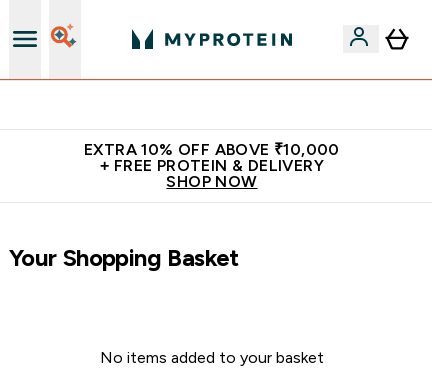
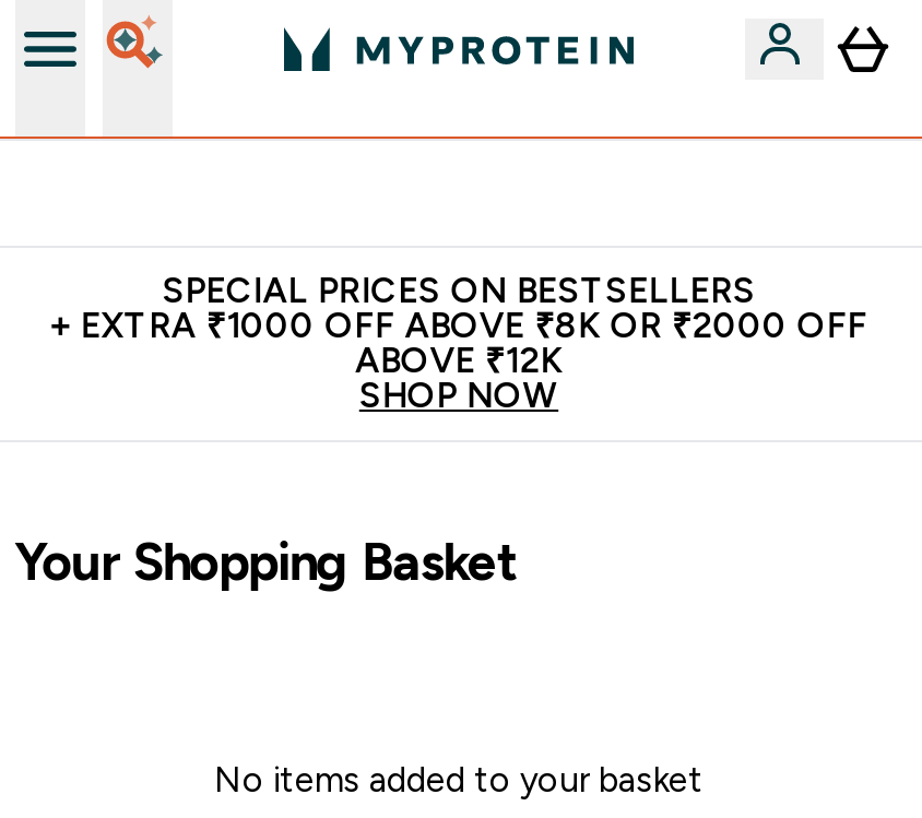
[84,141,340,174] EXTRA 10% OFF ABOVE ₹10,000 | + FREE PROTEIN & DELIVERY -> [50,272,867,379] SPECIAL PRICES ON BESTSELLERS | + EXTRA ₹1000 OFF ABOVE ₹8K OR ₹2000 OFF | ABOVE ₹12K

